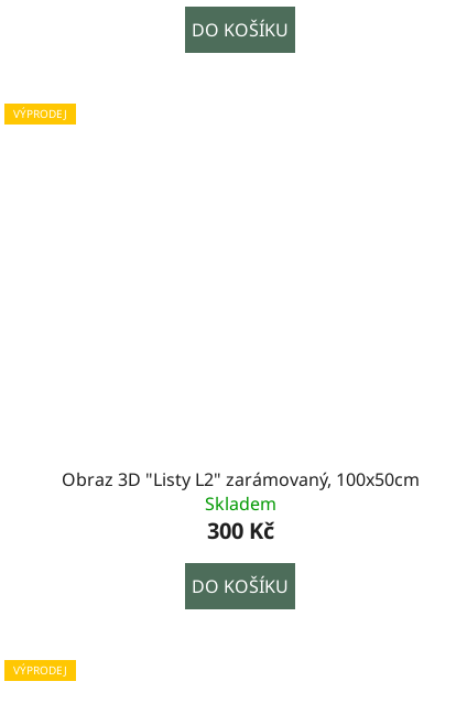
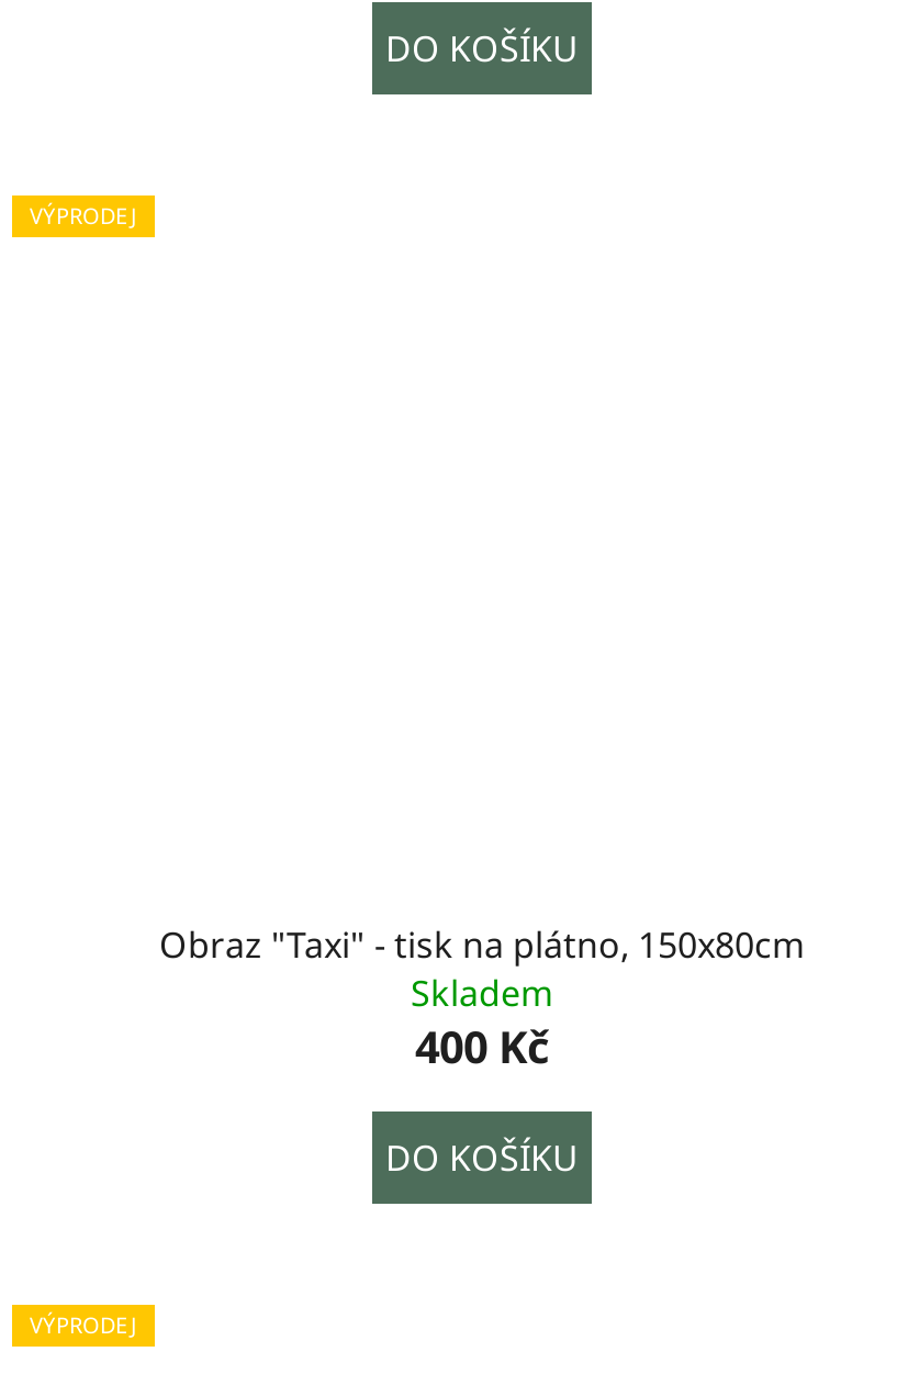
[61,467,419,491] Obraz 3D "Listy L2" zarámovaný, 100x50cm -> [159,920,805,968] Obraz "Taxi" - tisk na plátno, 150x80cm
[207,515,274,545] 300 Kč -> [415,1017,549,1076] 400 Kč

